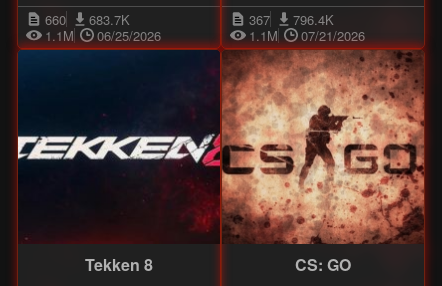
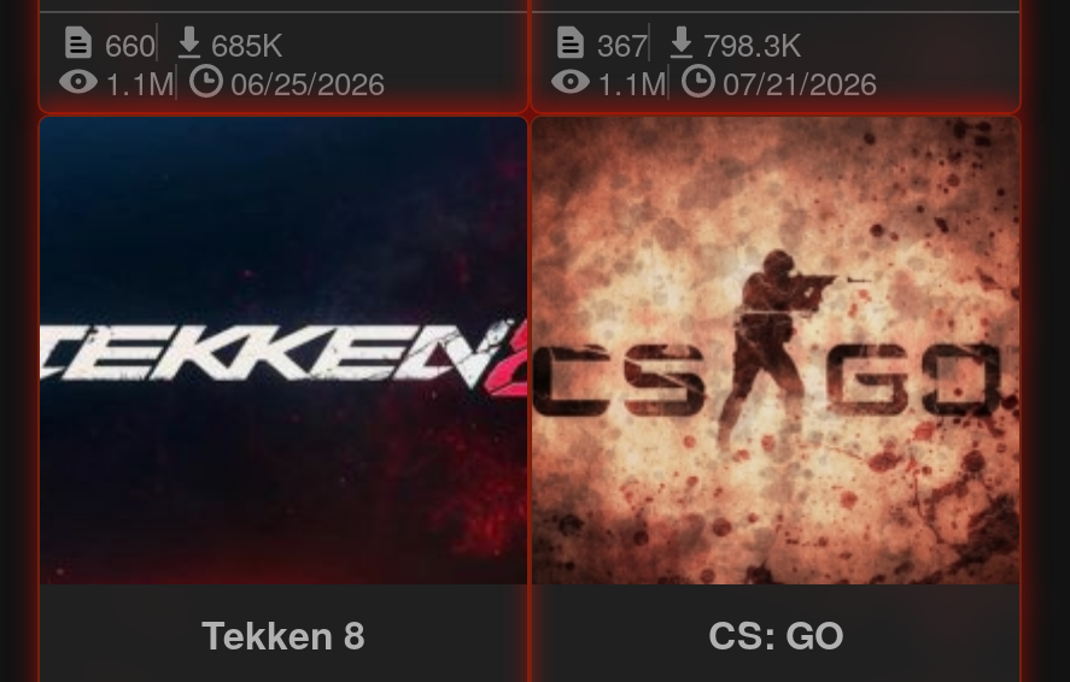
[45,9,130,28] 660 683.7K -> [105,19,283,65] 660 685K
[249,9,334,28] 367 796.4K -> [597,19,802,65] 367 798.3K

